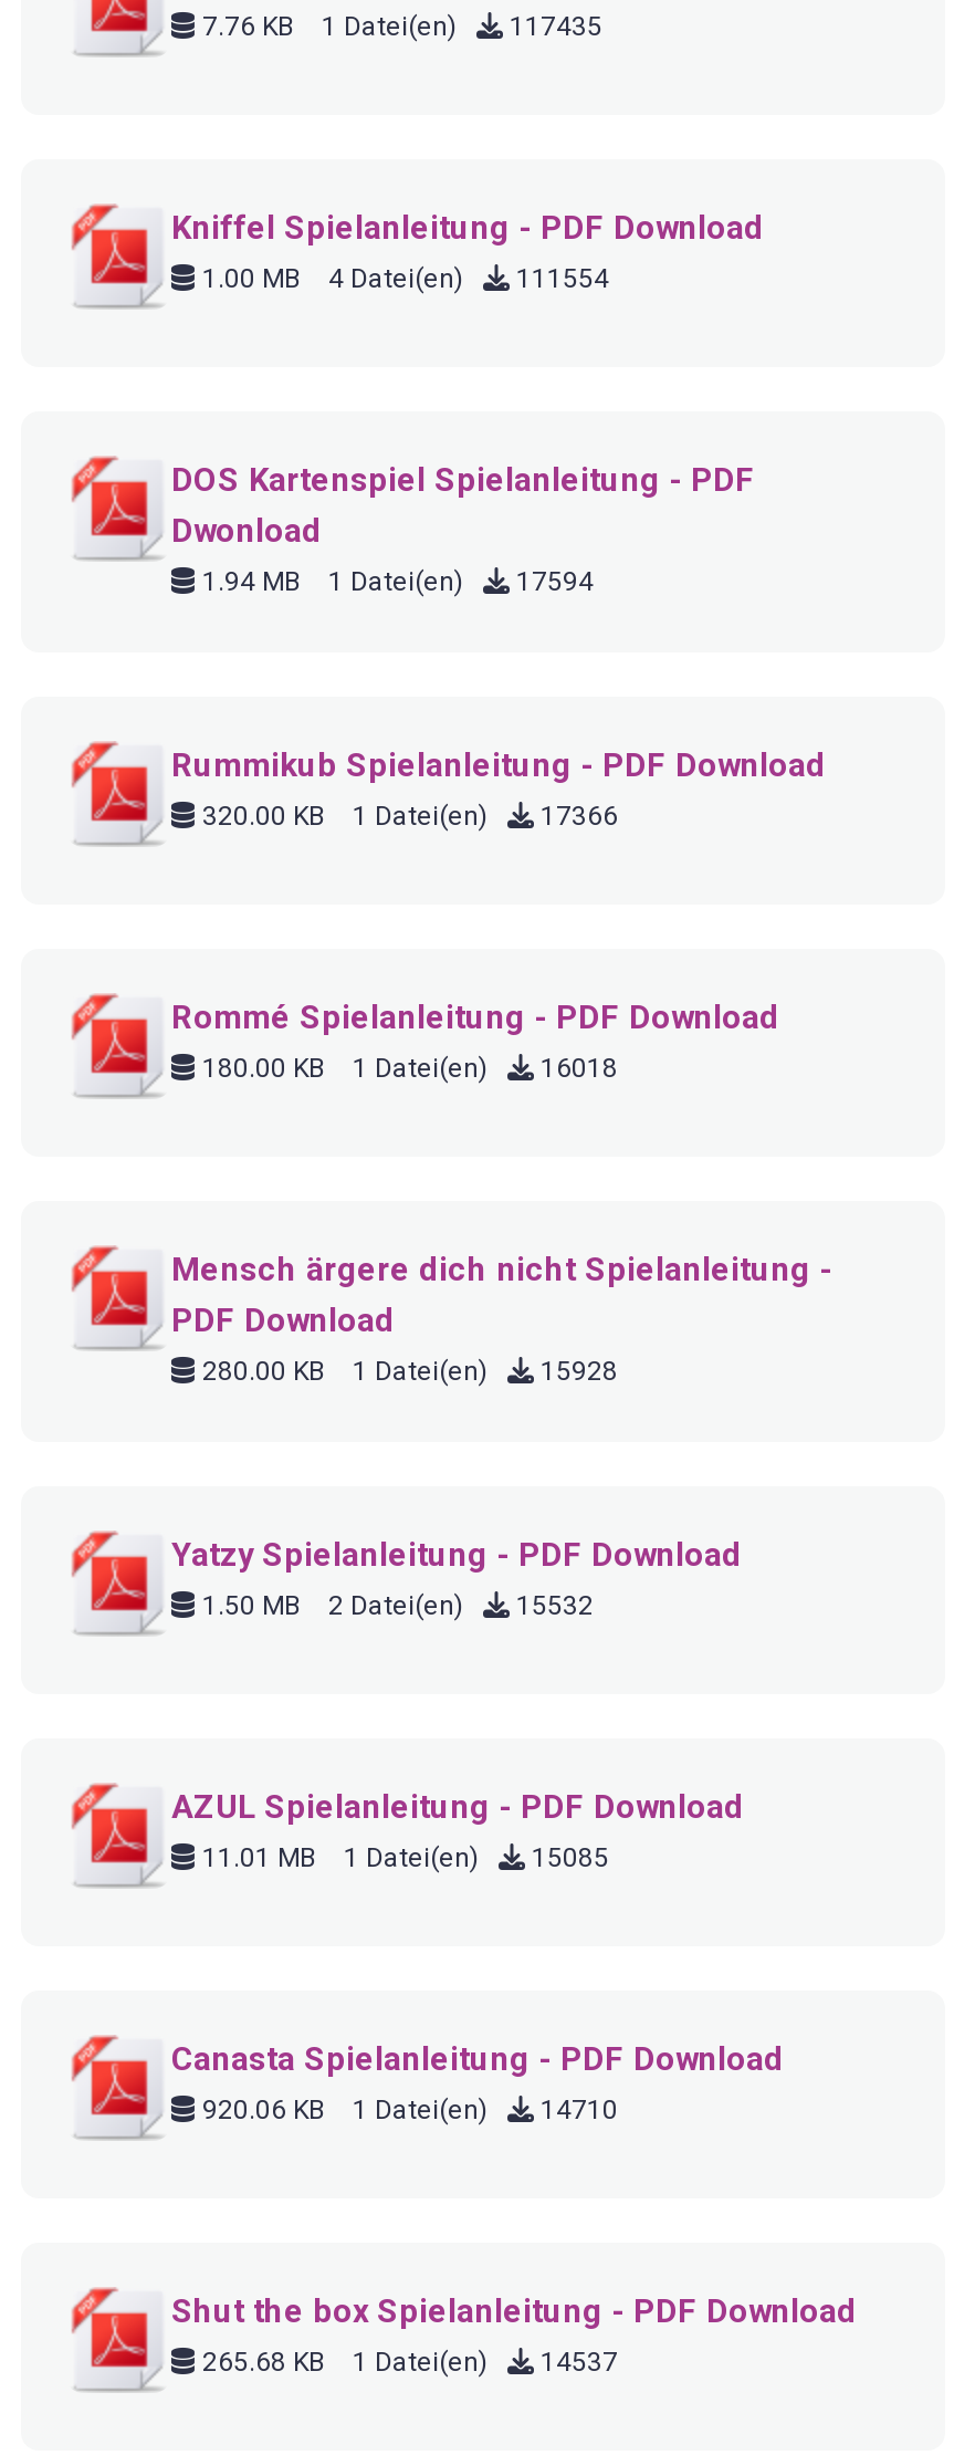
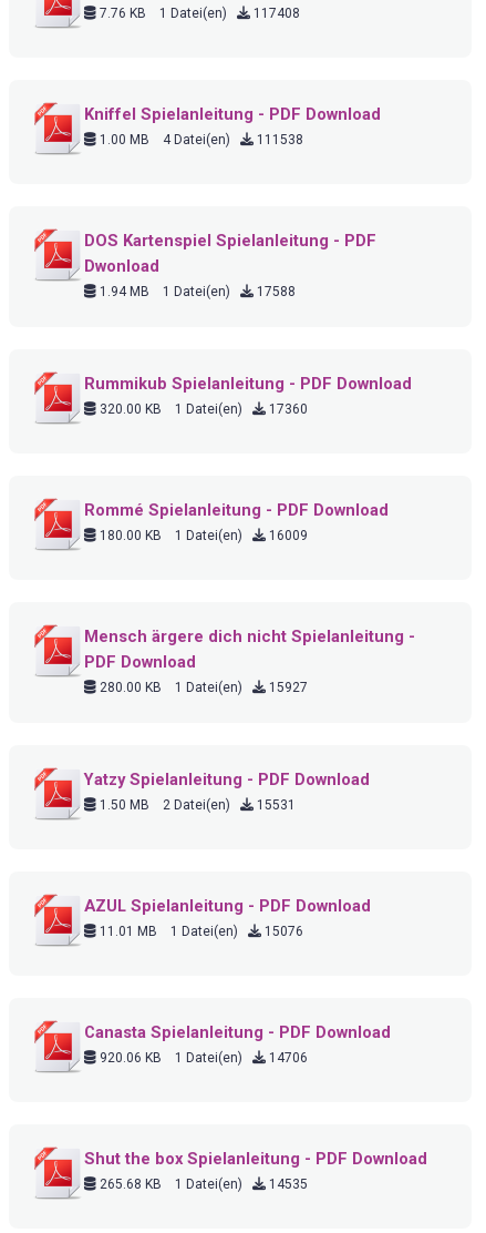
[196,11,602,42] 7.76 KB 1 Datei(en) 117435 -> [96,6,300,21] 7.76 KB 1 Datei(en) 117408
[196,263,609,294] 1.00 MB 4 Datei(en) 111554 -> [96,132,303,147] 1.00 MB 4 Datei(en) 111538
[196,566,594,597] 1.94 MB 1 Datei(en) 17594 -> [96,284,296,299] 1.94 MB 1 Datei(en) 17588
[196,801,618,832] 320.00 KB 1 Datei(en) 17366 -> [96,401,308,417] 320.00 KB 1 Datei(en) 17360
[196,1053,618,1084] 180.00 KB 1 Datei(en) 16018 -> [96,528,308,543] 180.00 KB 1 Datei(en) 16009
[196,1356,618,1387] 280.00 KB 1 Datei(en) 15928 -> [96,680,308,695] 280.00 KB 1 Datei(en) 15927
[196,1590,594,1621] 1.50 MB 2 Datei(en) 15532 -> [96,797,296,813] 1.50 MB 2 Datei(en) 15531
[196,1842,609,1873] 11.01 MB 1 Datei(en) 15085 -> [96,924,303,939] 11.01 MB 1 Datei(en) 15076
[196,2094,618,2125] 920.06 KB 1 Datei(en) 14710 -> [96,1050,308,1066] 920.06 KB 1 Datei(en) 14706
[196,2347,618,2378] 265.68 KB 1 Datei(en) 14537 -> [96,1176,308,1192] 265.68 KB 1 Datei(en) 14535

